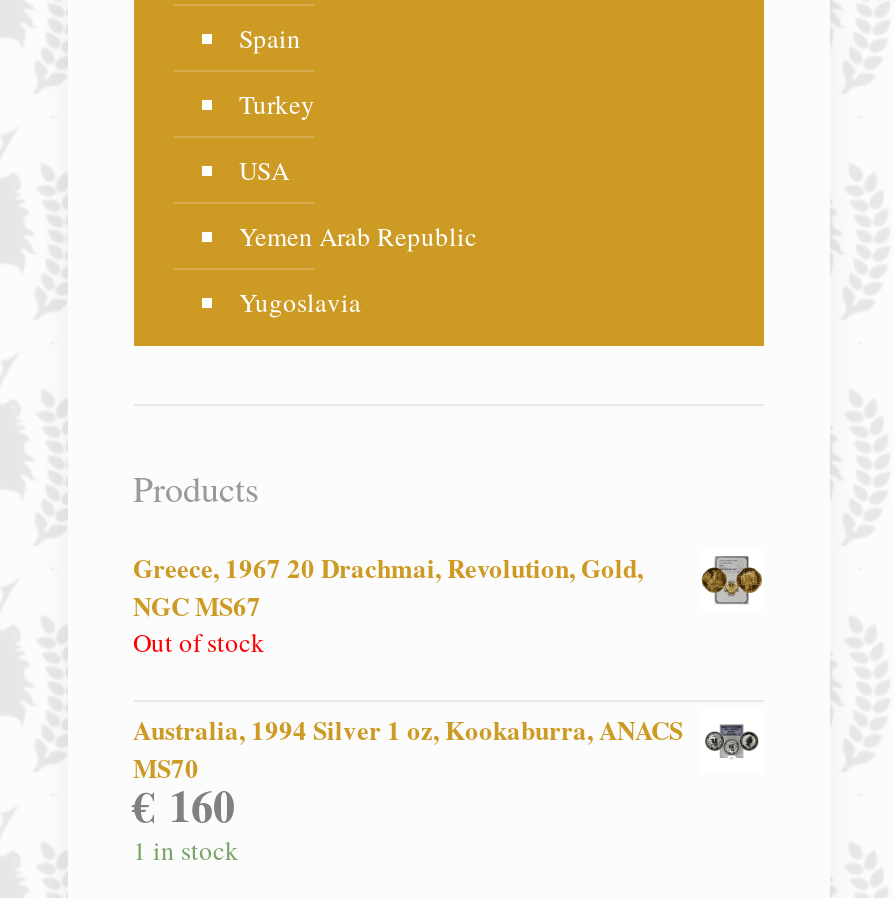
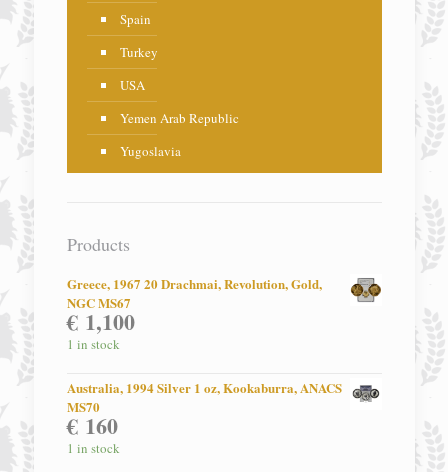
[133,624,265,660] Out of stock -> [66,305,134,353] €1,100 | 1 in stock

